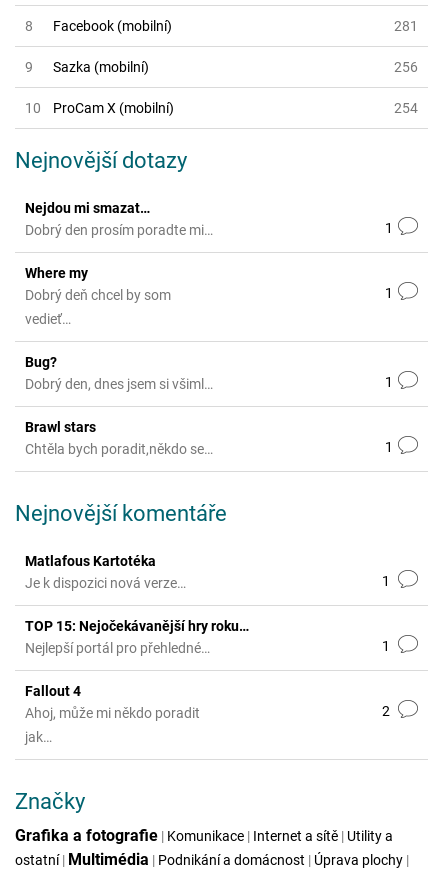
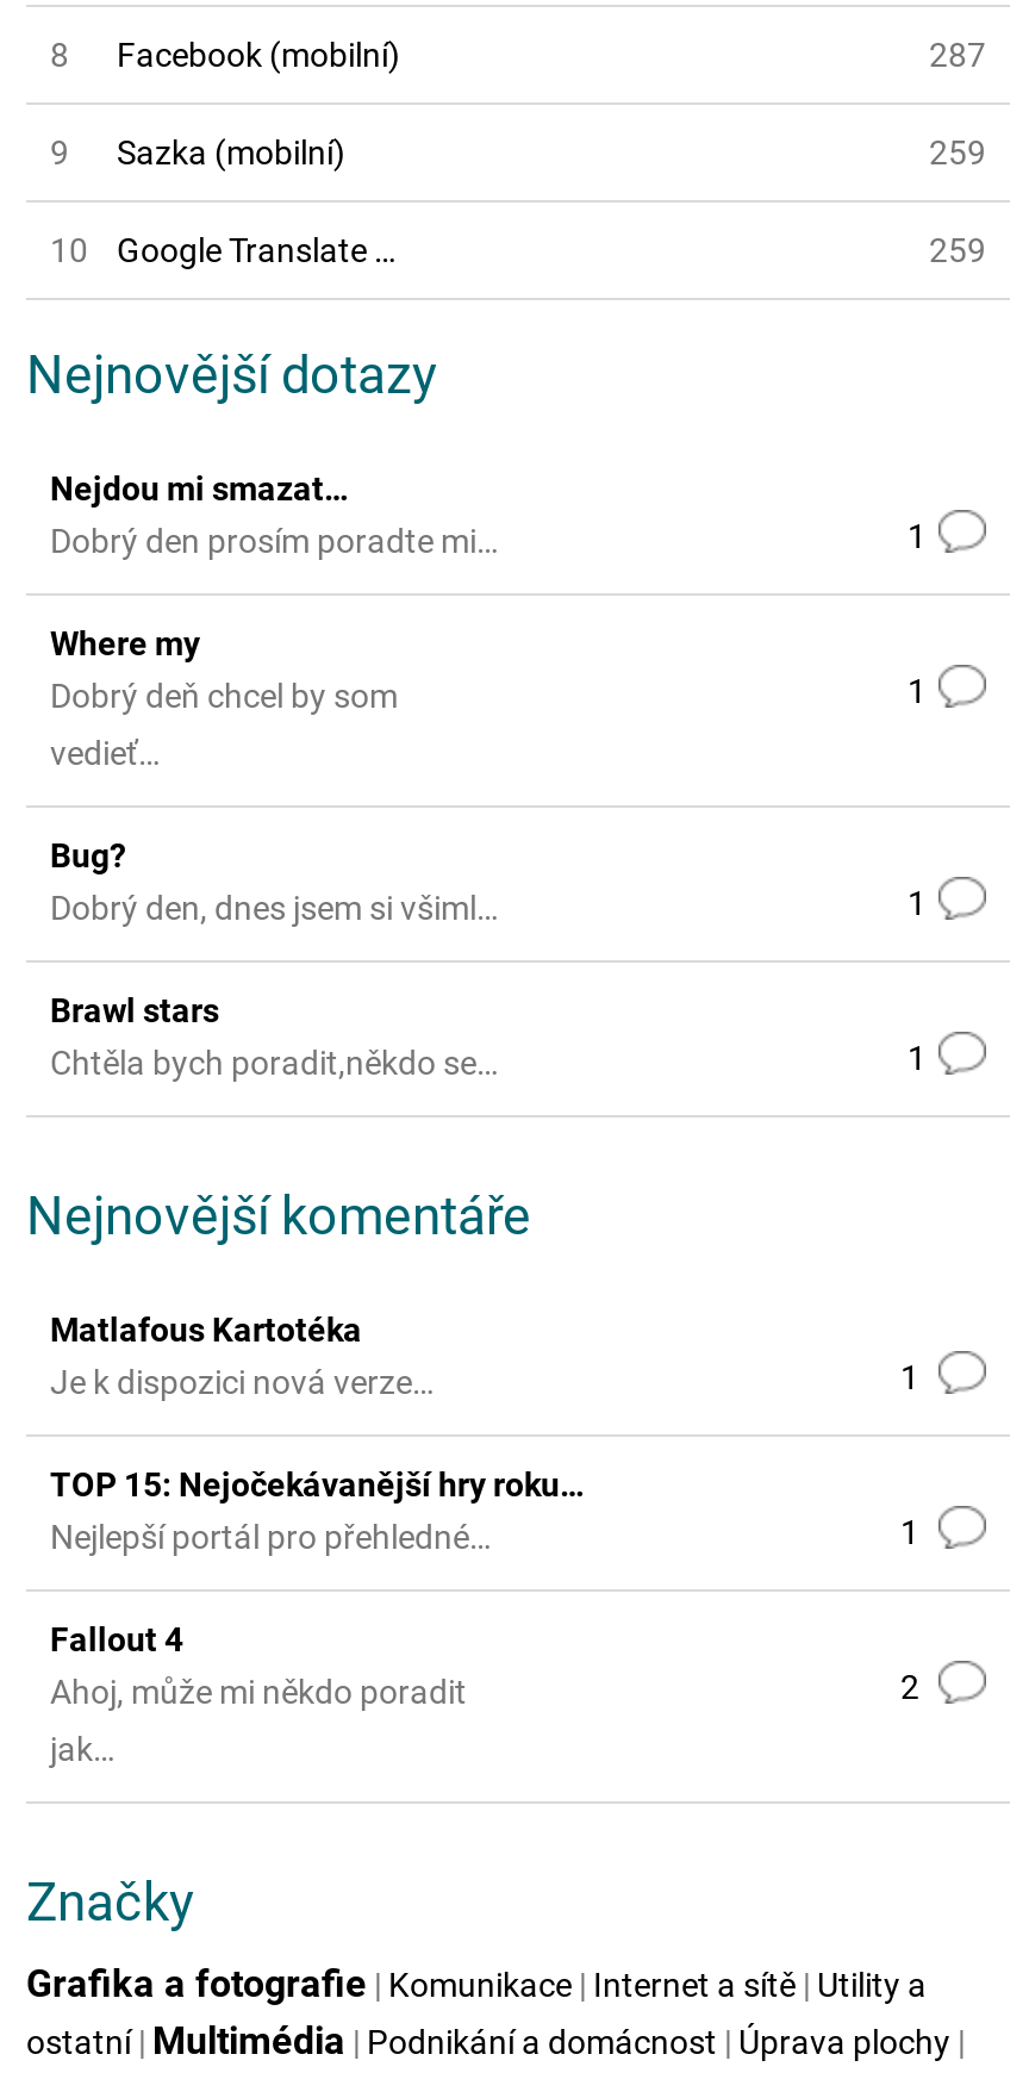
[394,18,418,34] 281 -> [929,36,986,74] 287
[394,59,418,75] 256 -> [929,133,986,172] 259
[53,100,418,116] ProCam X (mobilní) | 254 -> [117,231,986,269] Google Translate … | 259

